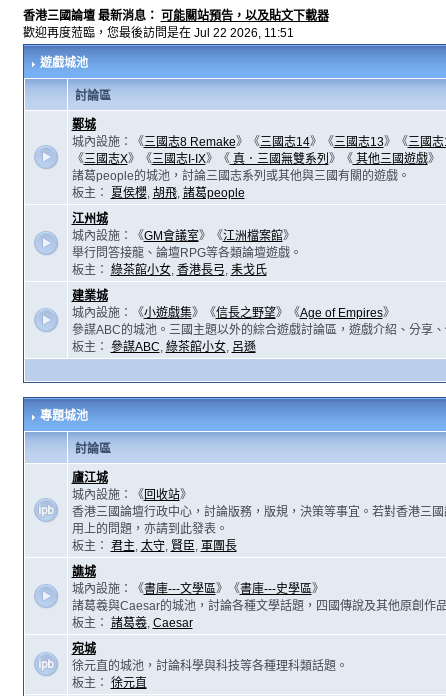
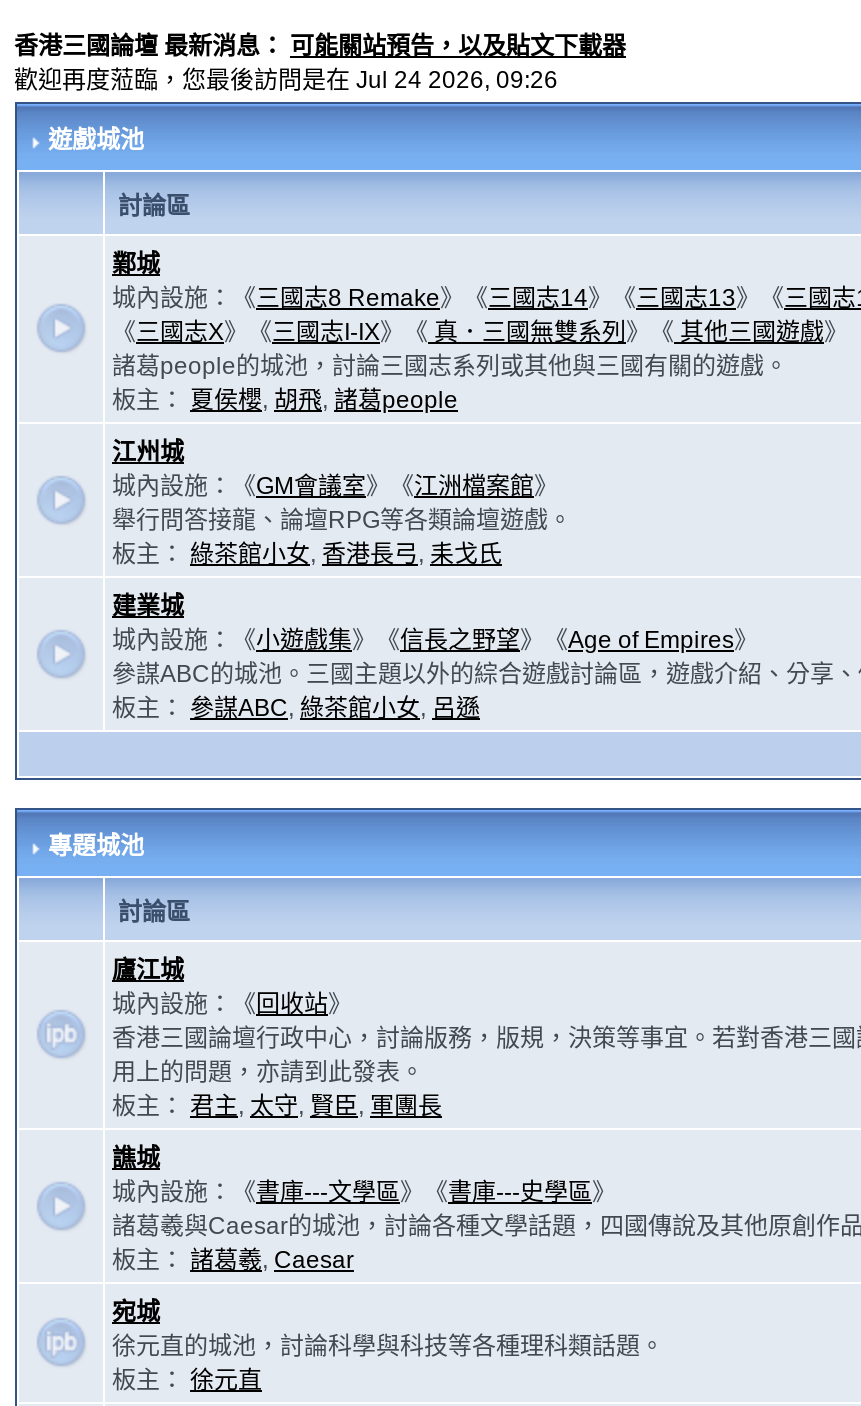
[22,26,293,40] 歡迎再度蒞臨，您最後訪問是在 Jul 22 2026, 11:51 -> [14,66,558,94] 歡迎再度蒞臨，您最後訪問是在 Jul 24 2026, 09:26

